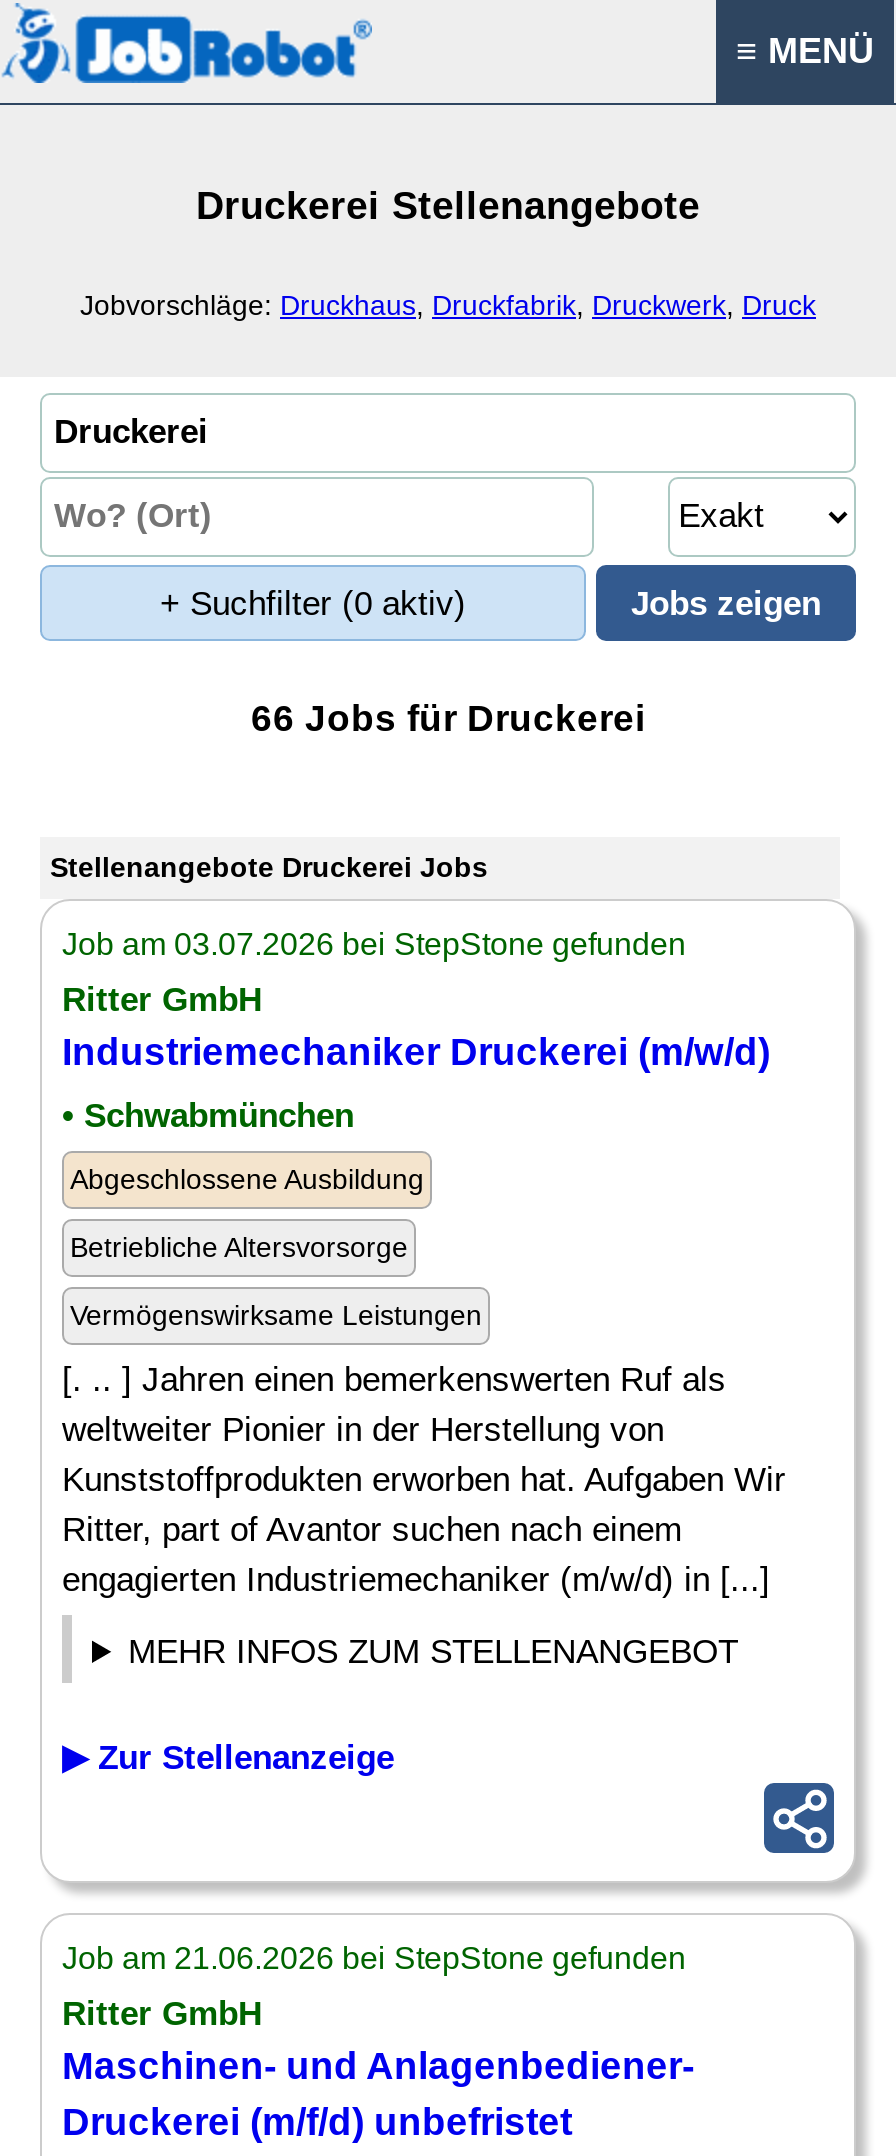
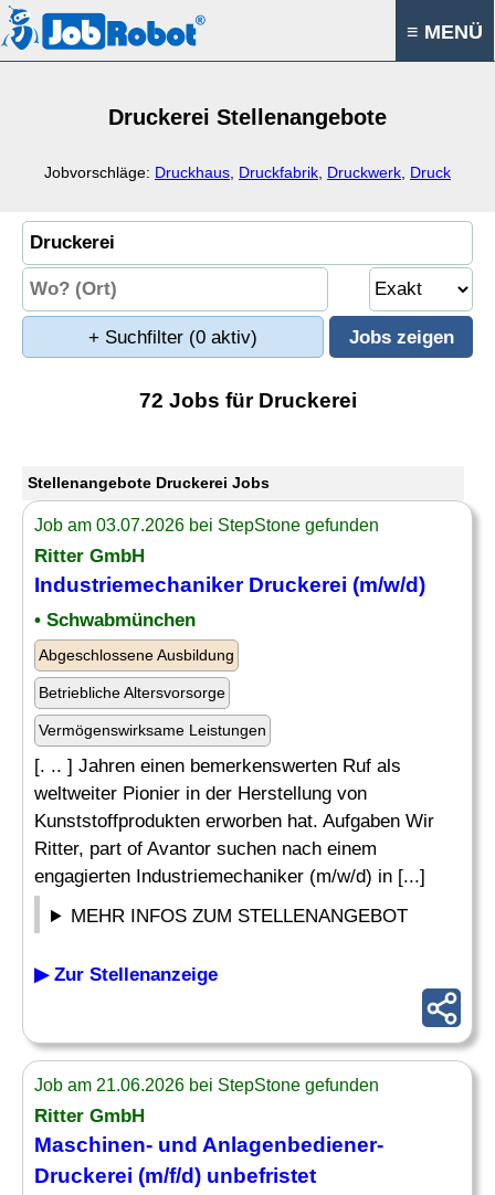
[251,697,645,739] 66 Jobs für Druckerei -> [139,389,356,412] 72 Jobs für Druckerei

